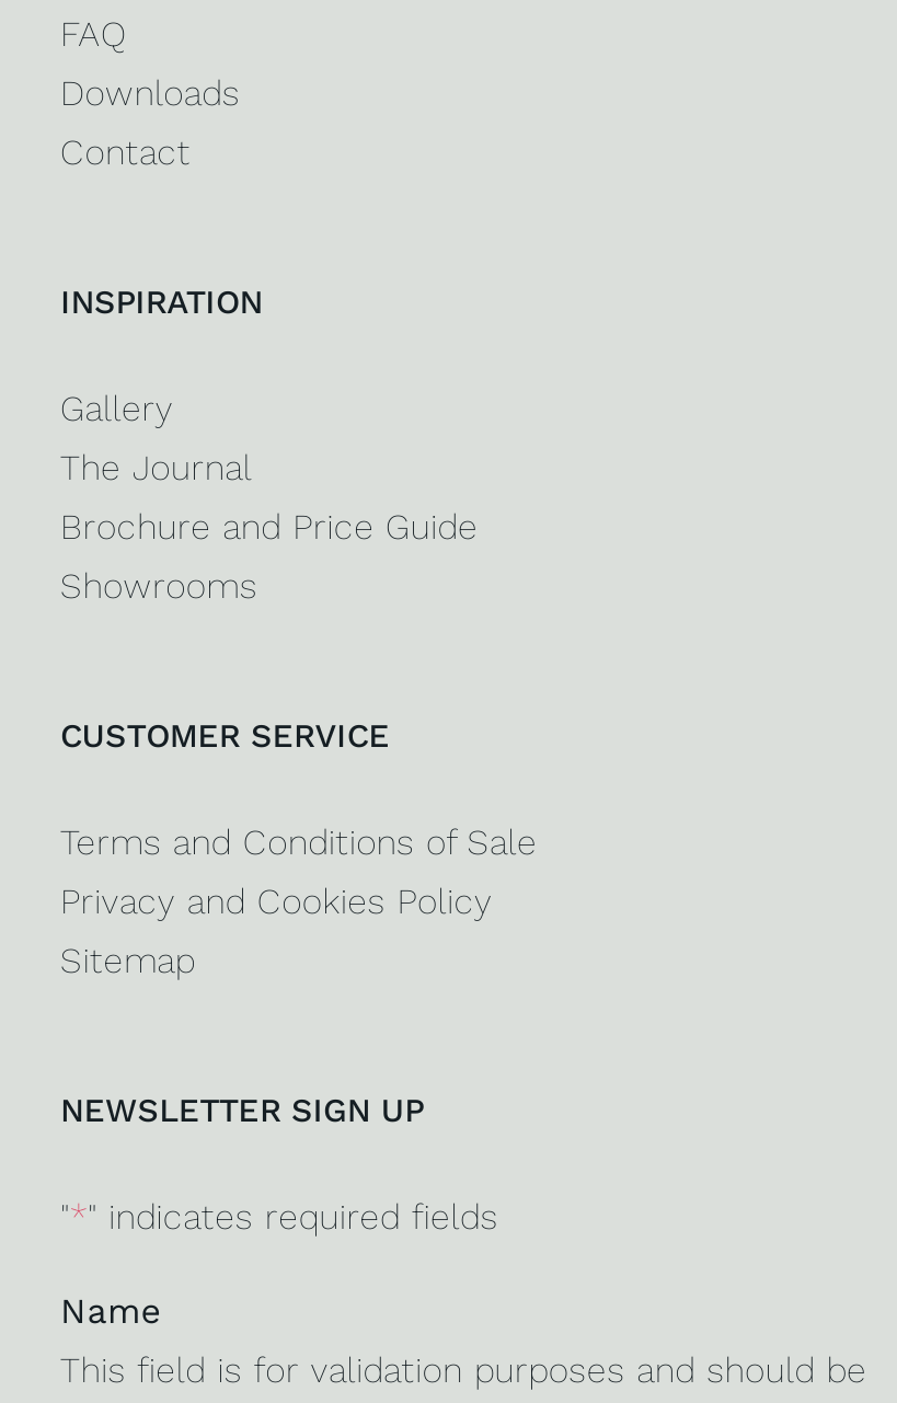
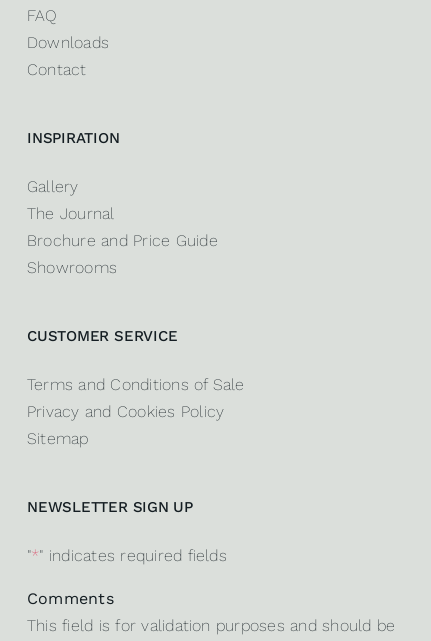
[60,1289,161,1331] Name -> [27,588,114,607] Comments

